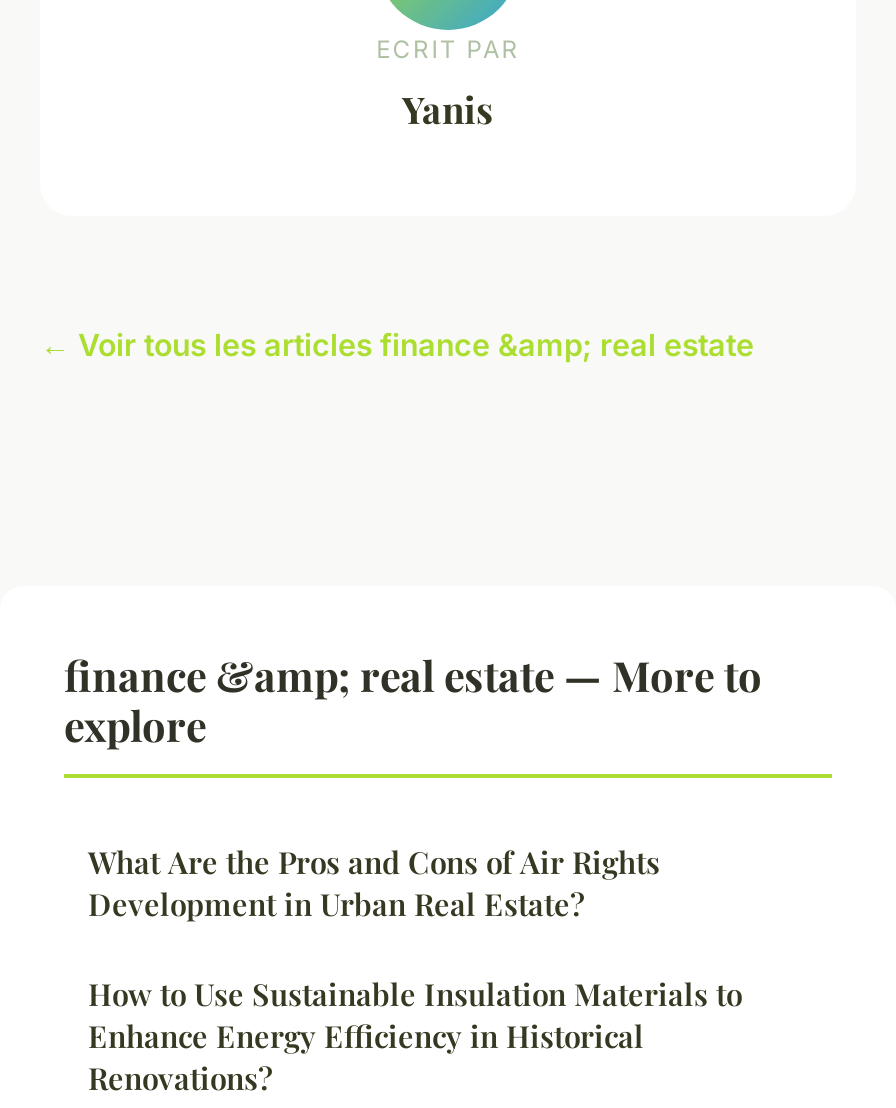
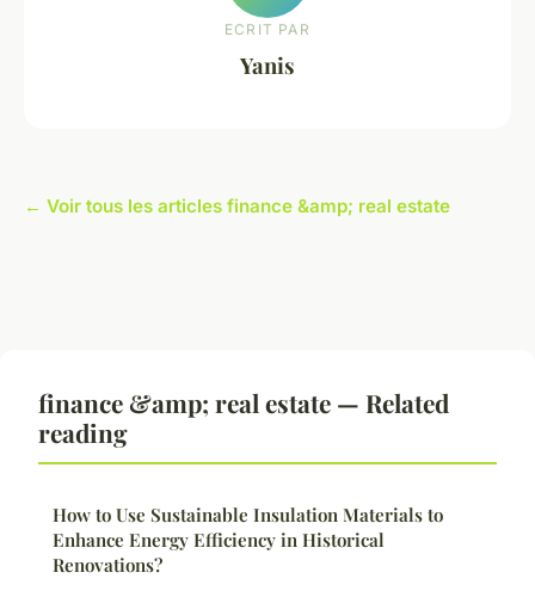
[64,647,762,925] finance &amp; real estate — More to | explore | What Are the Pros and Cons of Air Rights | Development in Urban Real Estate? -> [38,386,449,449] finance &amp; real estate — Related | reading

